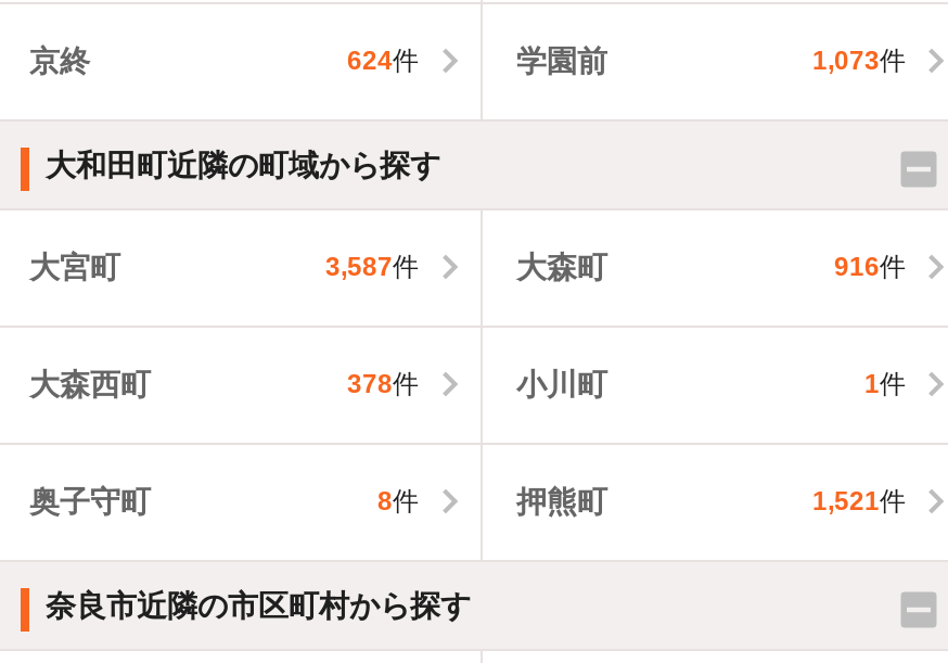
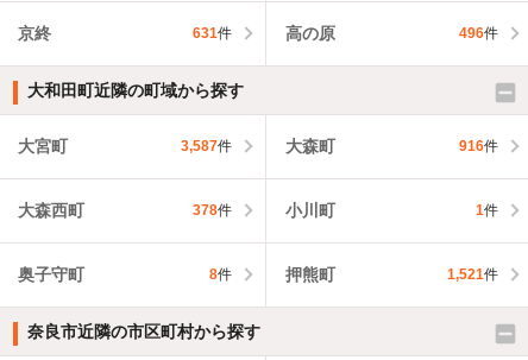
[347,43,906,78] 624件 | 学園前 | 1,073件 -> [192,24,498,43] 631件 | 高の原 | 496件

